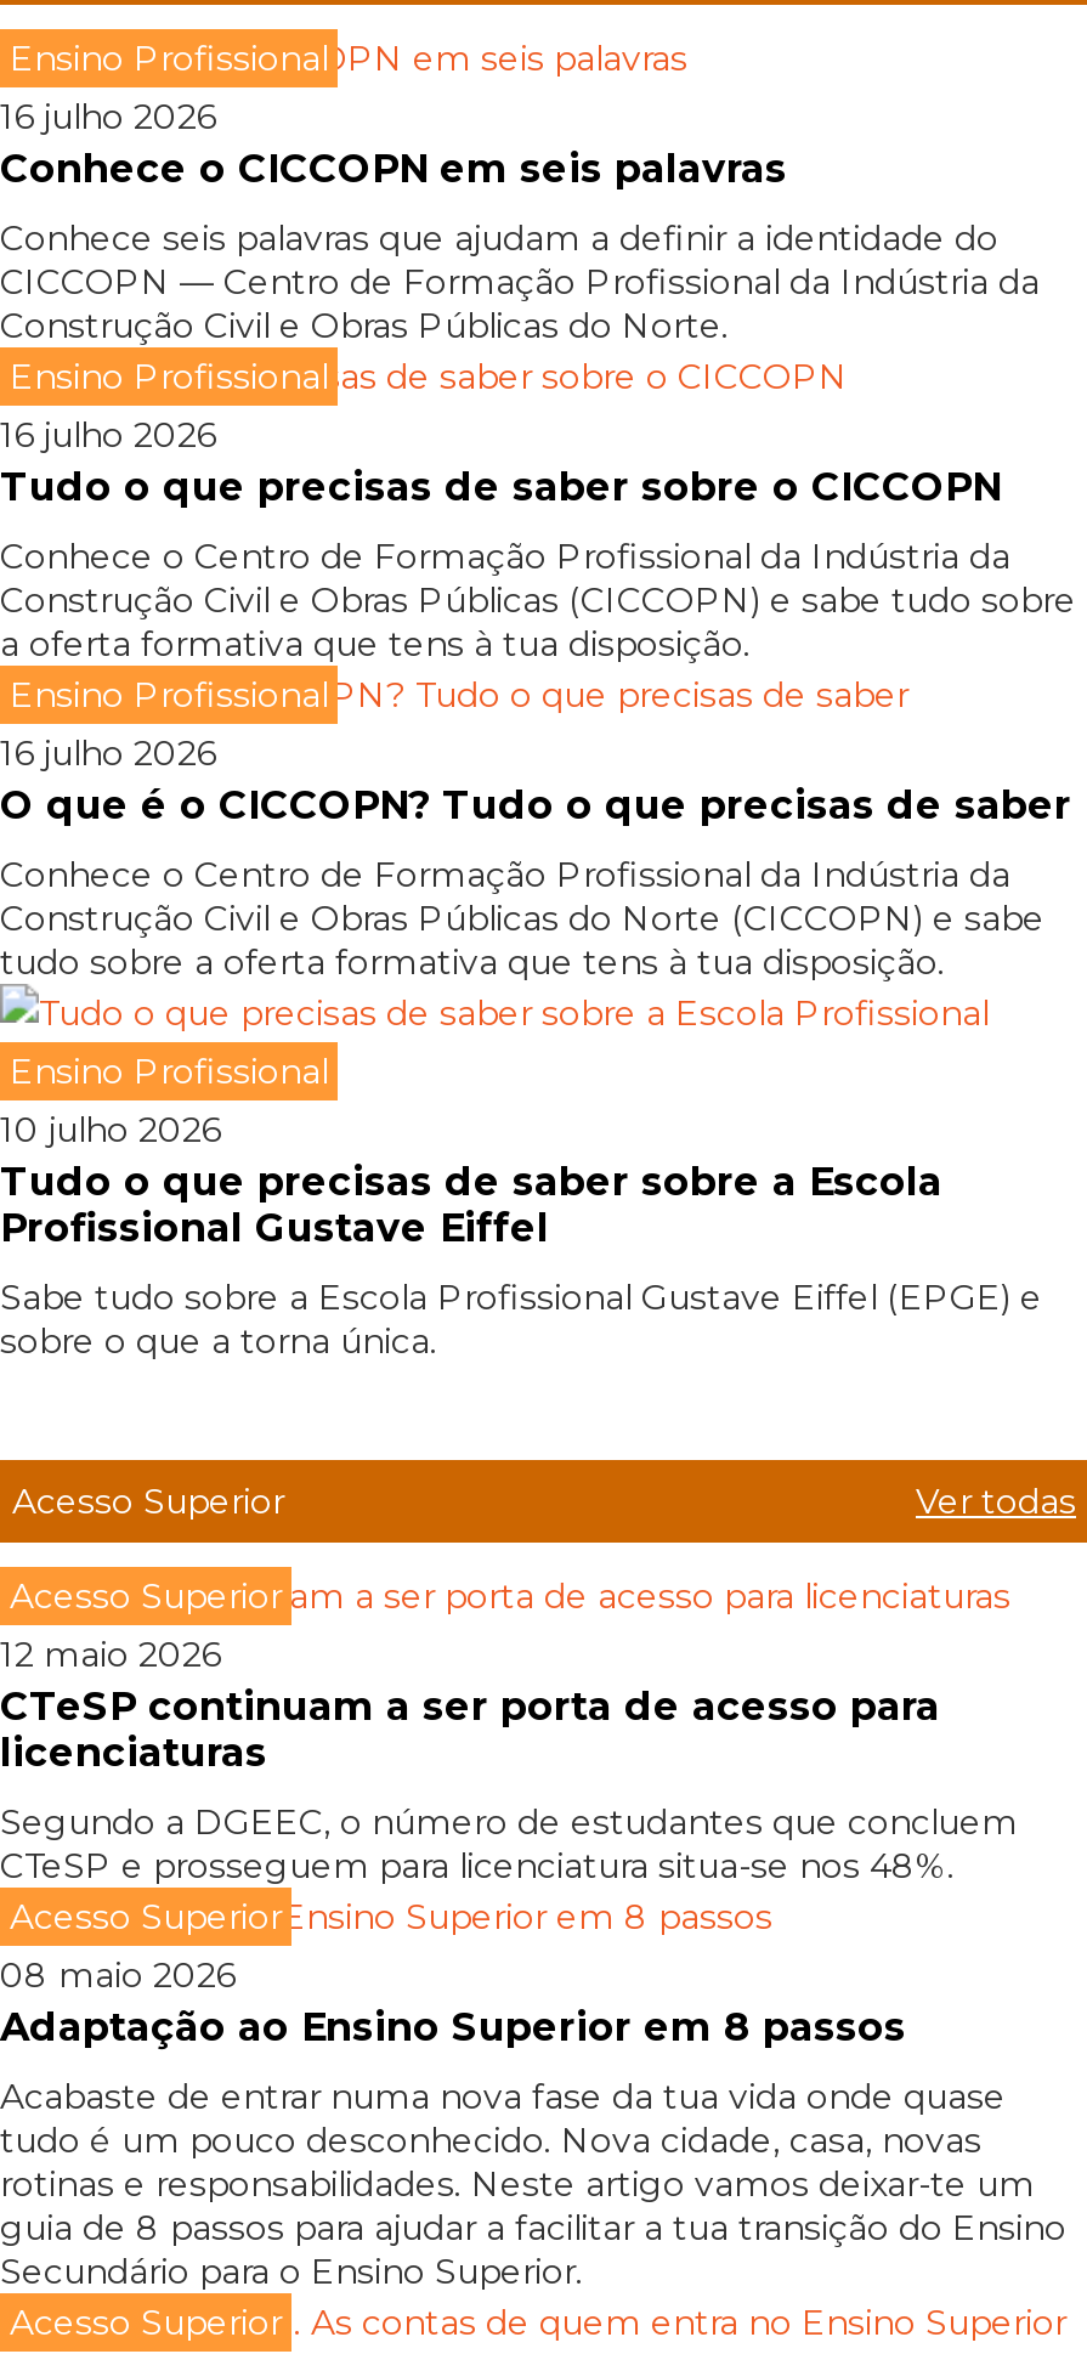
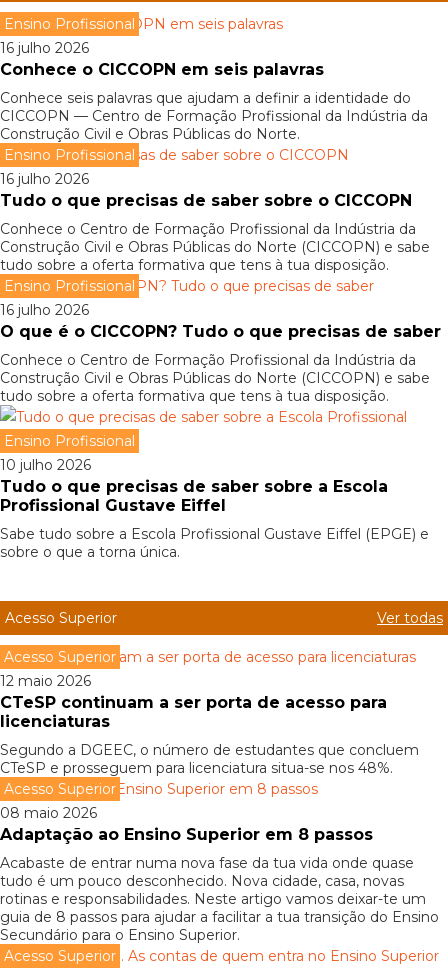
[0,578,1076,666] Construção Civil e Obras Públicas (CICCOPN) e sabe tudo sobre | a oferta formativa que tens à tua disposição. -> [0,238,430,274] Construção Civil e Obras Públicas do Norte (CICCOPN) e sabe | tudo sobre a oferta formativa que tens à tua disposição.

